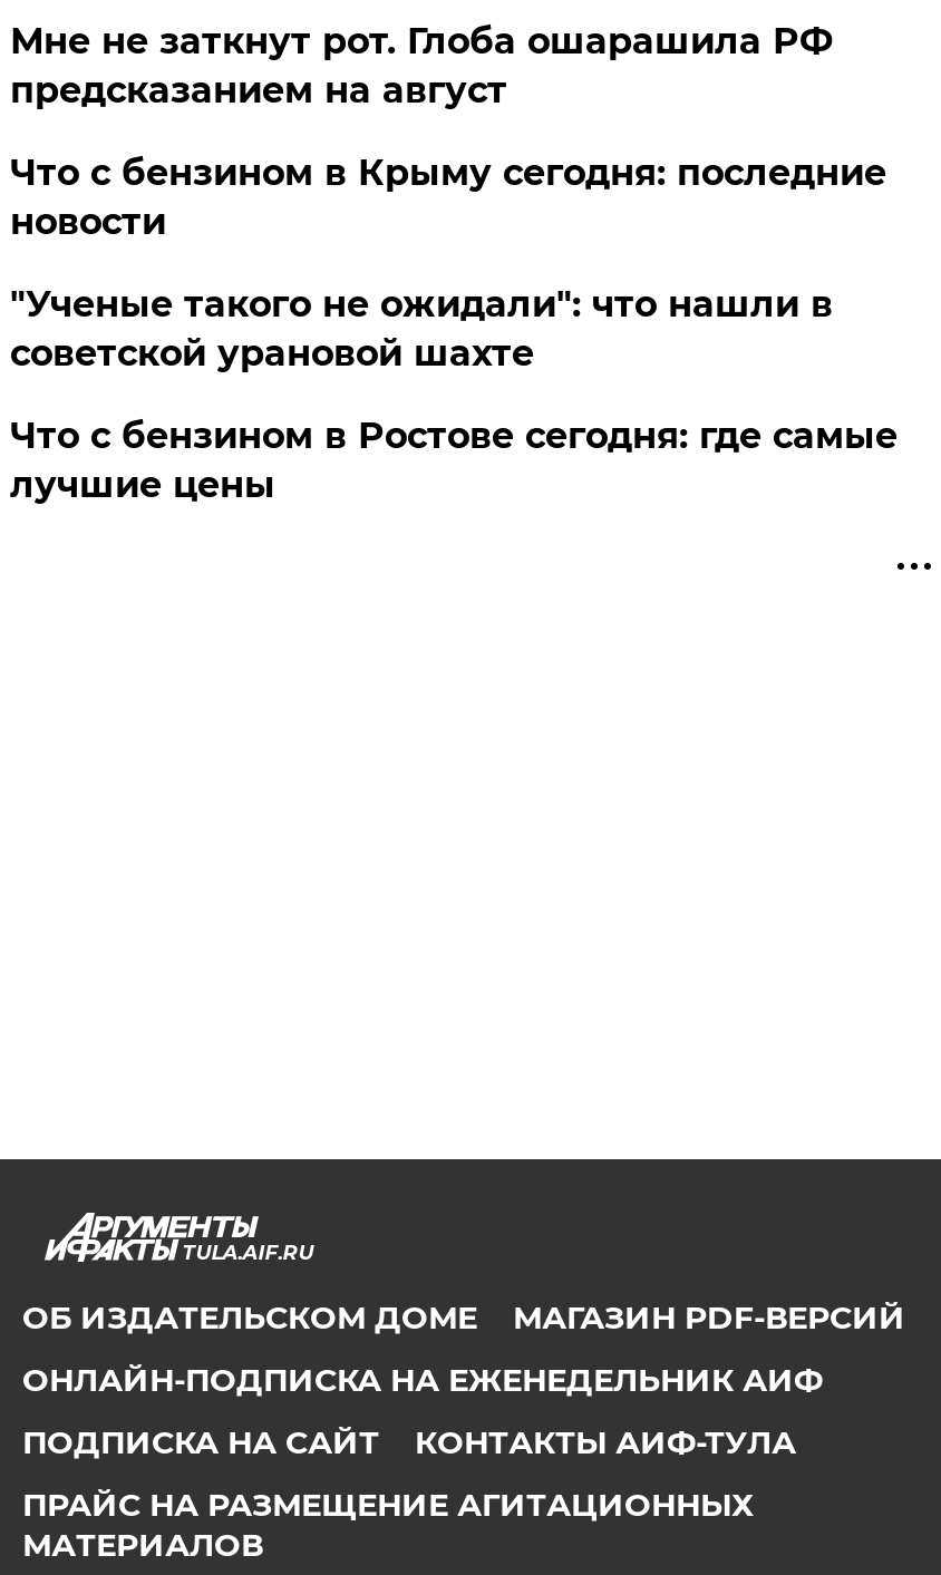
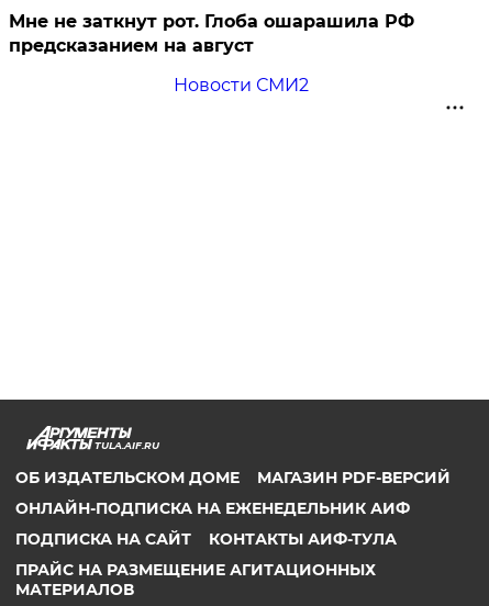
[10,152,897,506] Что с бензином в Крыму сегодня: последние | новости | "Ученые такого не ожидали": что нашли в | советской урановой шахте | Что с бензином в Ростове сегодня: где самые | лучшие цены -> [173,75,308,96] Новости СМИ2

